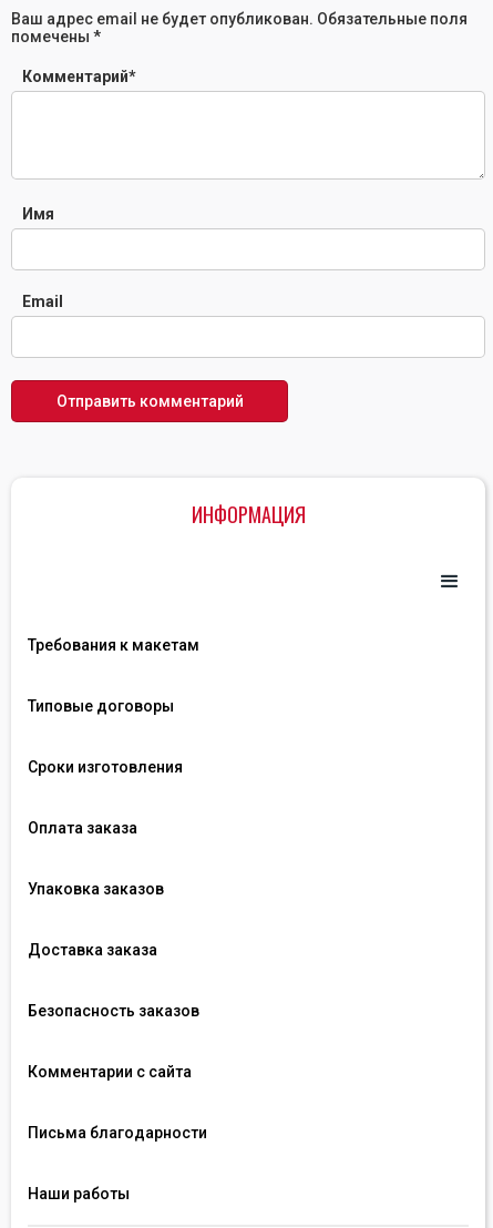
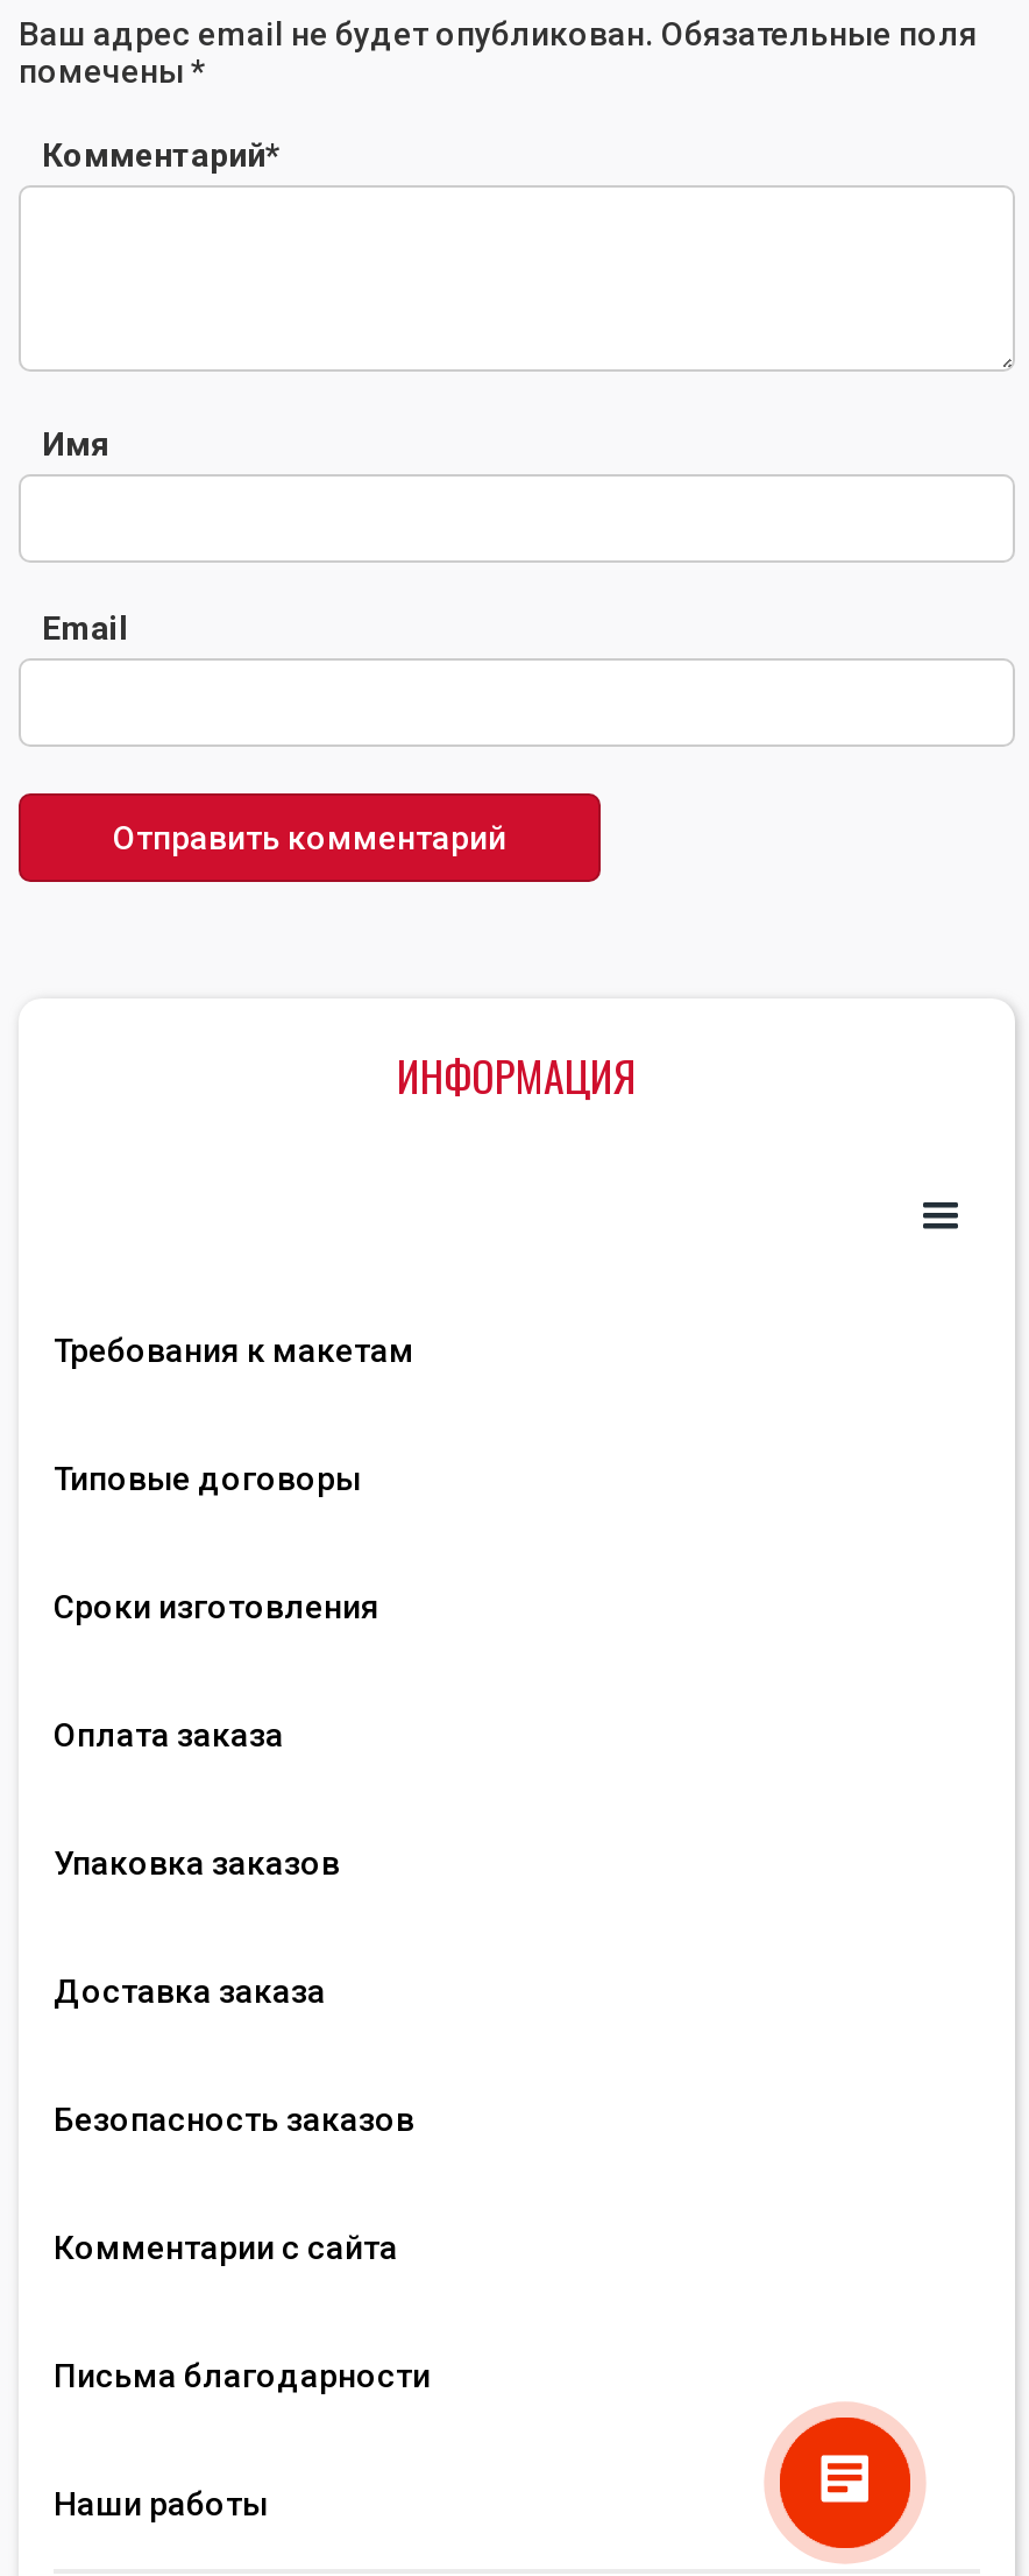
none -> [764,2401,927,2564] [image]

